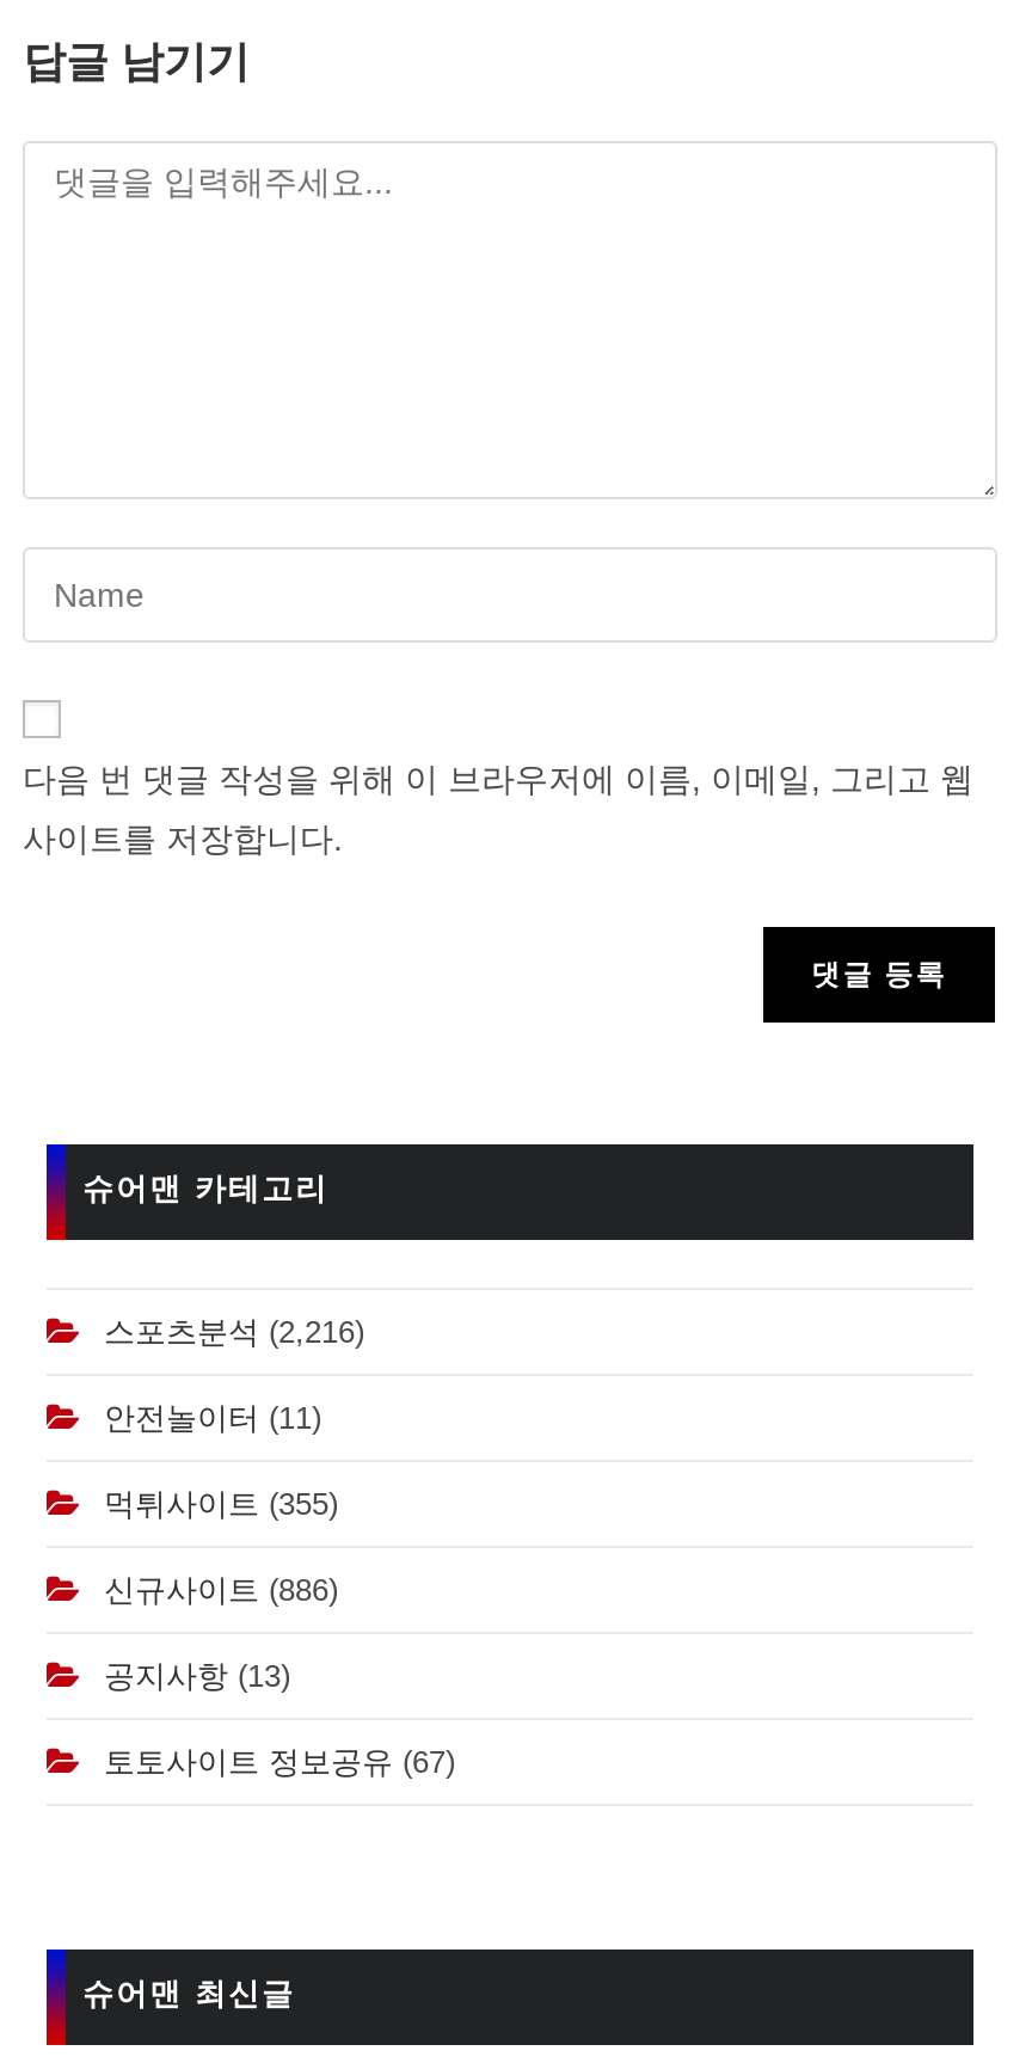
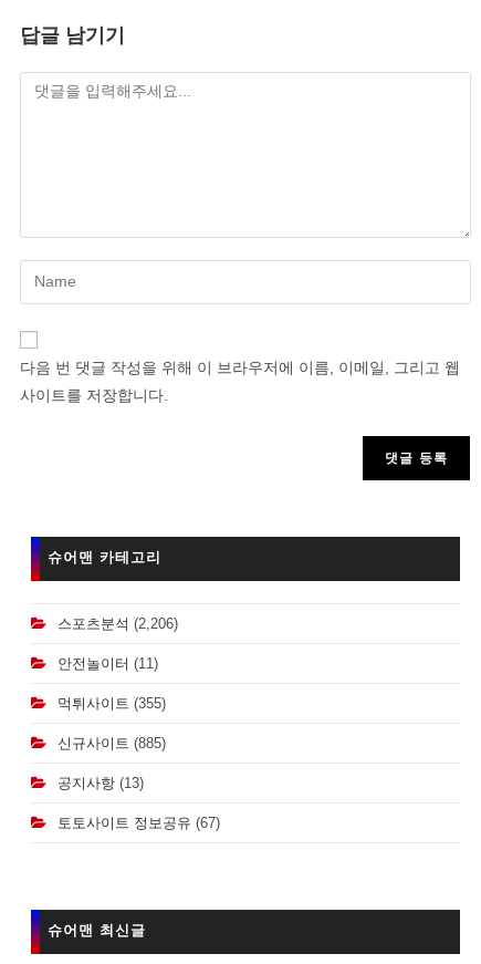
[104,1314,364,1350] 스포츠분석 (2,216) -> [57,615,178,632] 스포츠분석 (2,206)
[104,1573,338,1608] 신규사이트 (886) -> [57,735,166,751] 신규사이트 (885)

